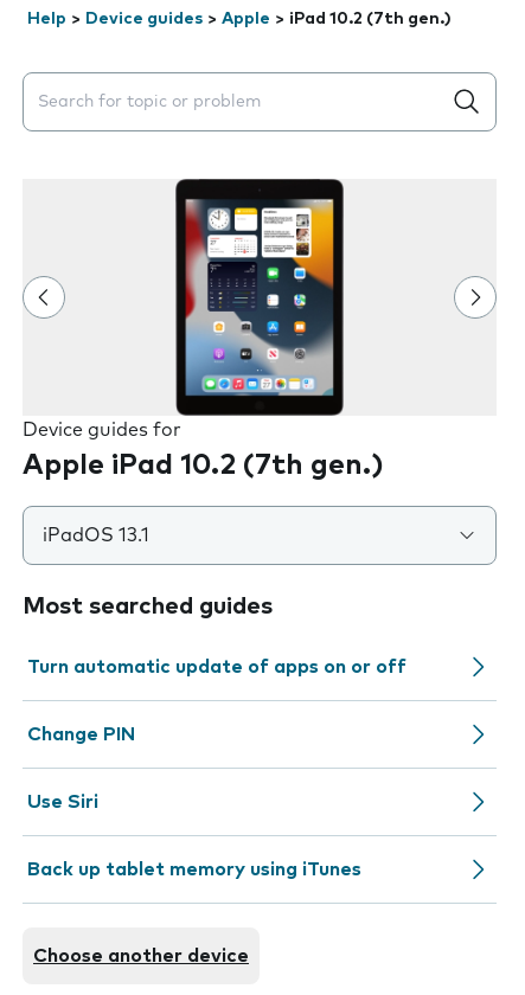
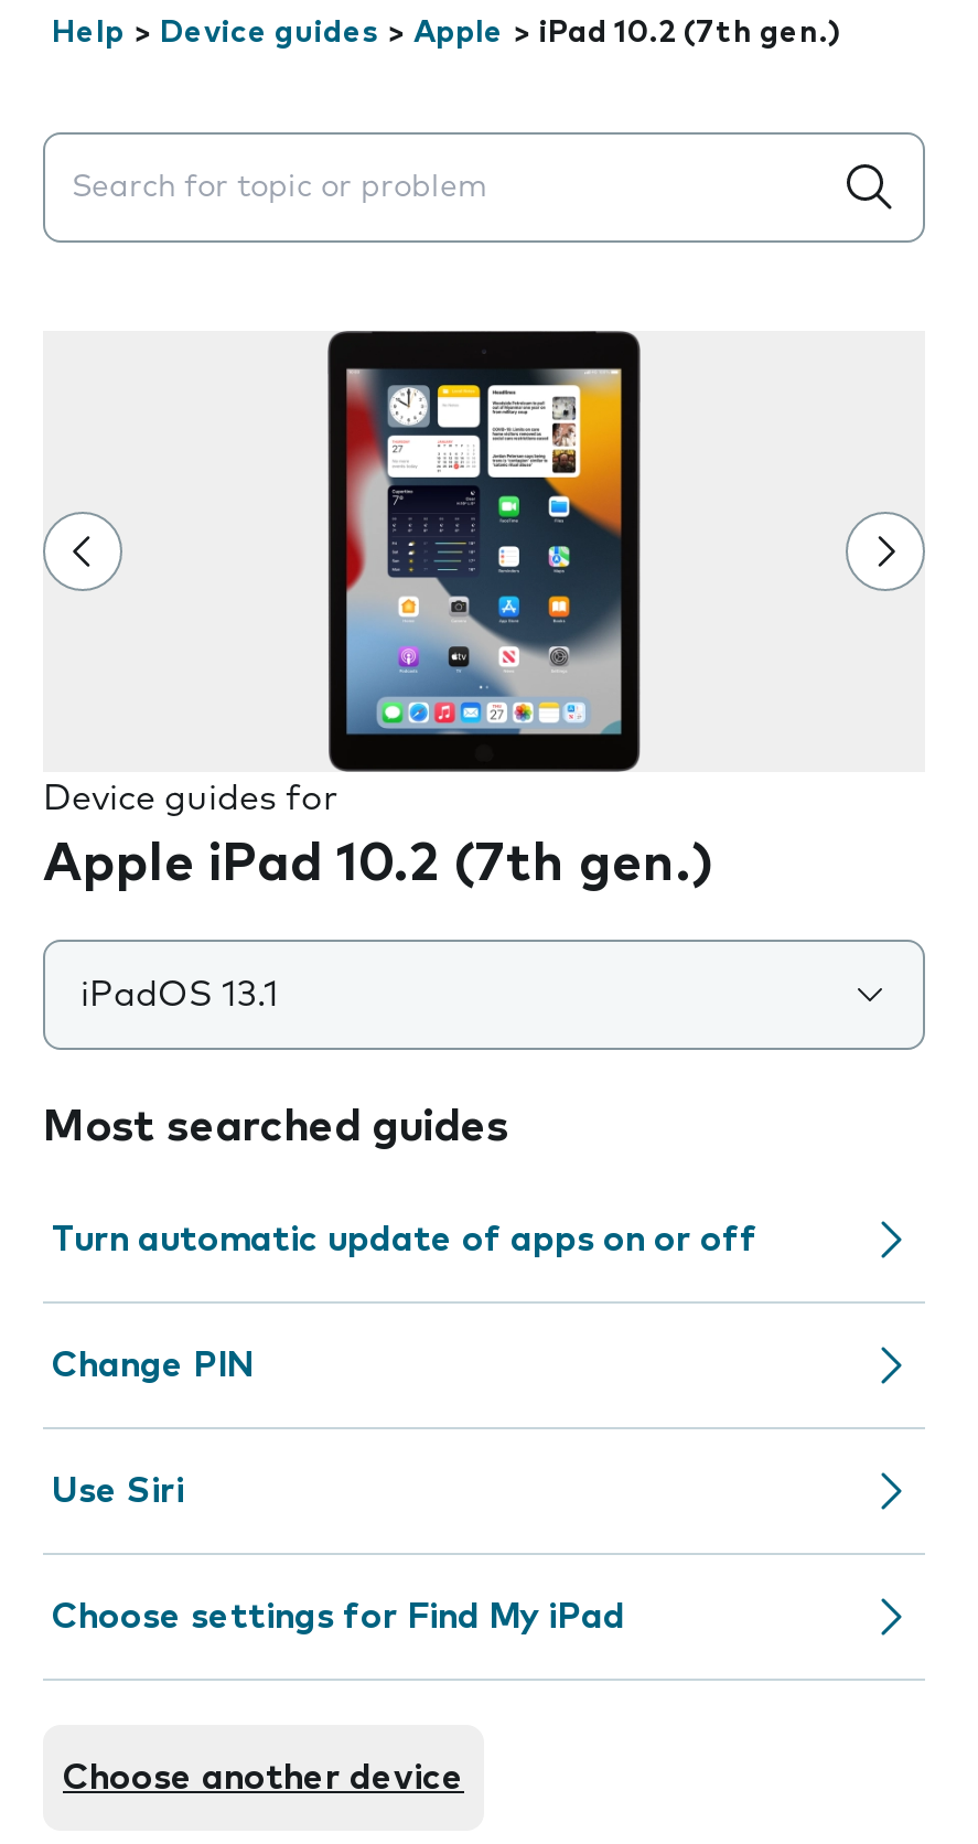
[27,860,361,879] Back up tablet memory using iTunes -> [52,1599,625,1634] Choose settings for Find My iPad

